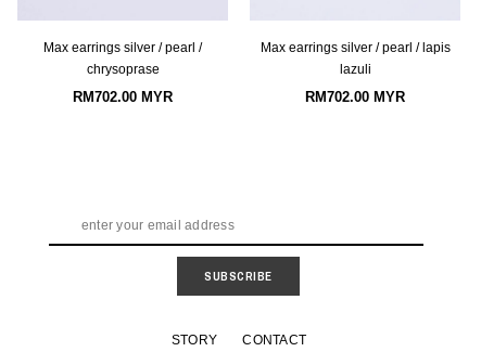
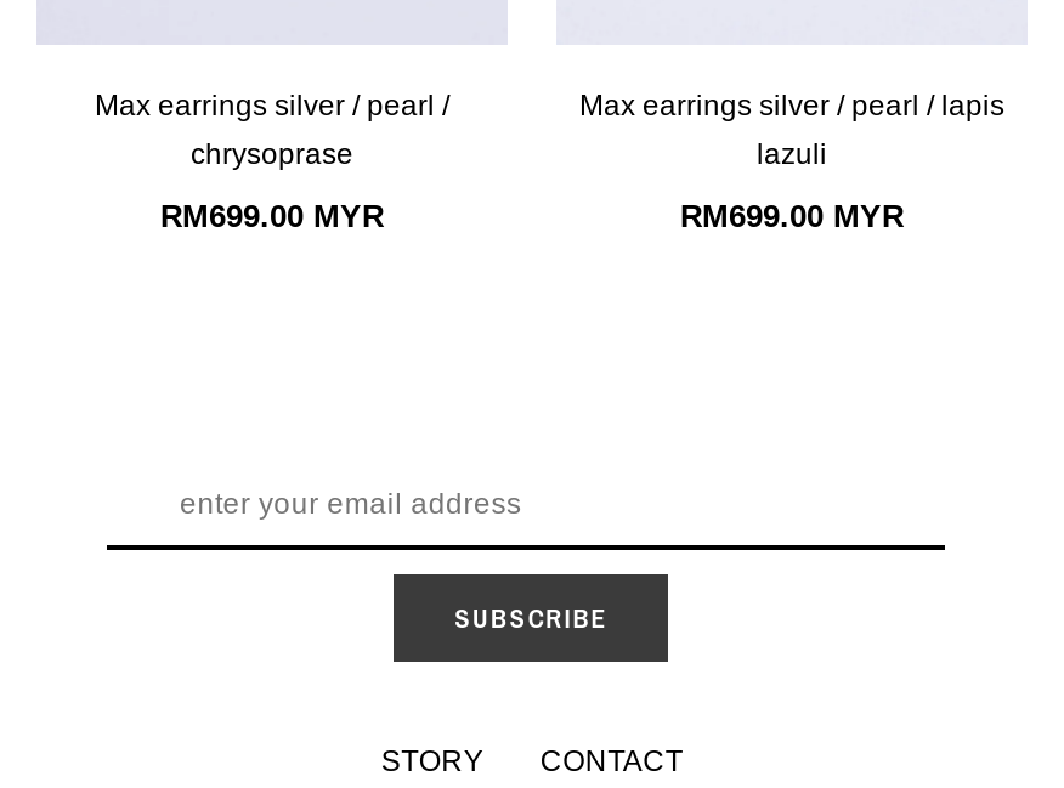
[73,88,173,105] RM702.00 MYR -> [160,197,384,234] RM699.00 MYR
[305,88,405,105] RM702.00 MYR -> [680,197,904,234] RM699.00 MYR

